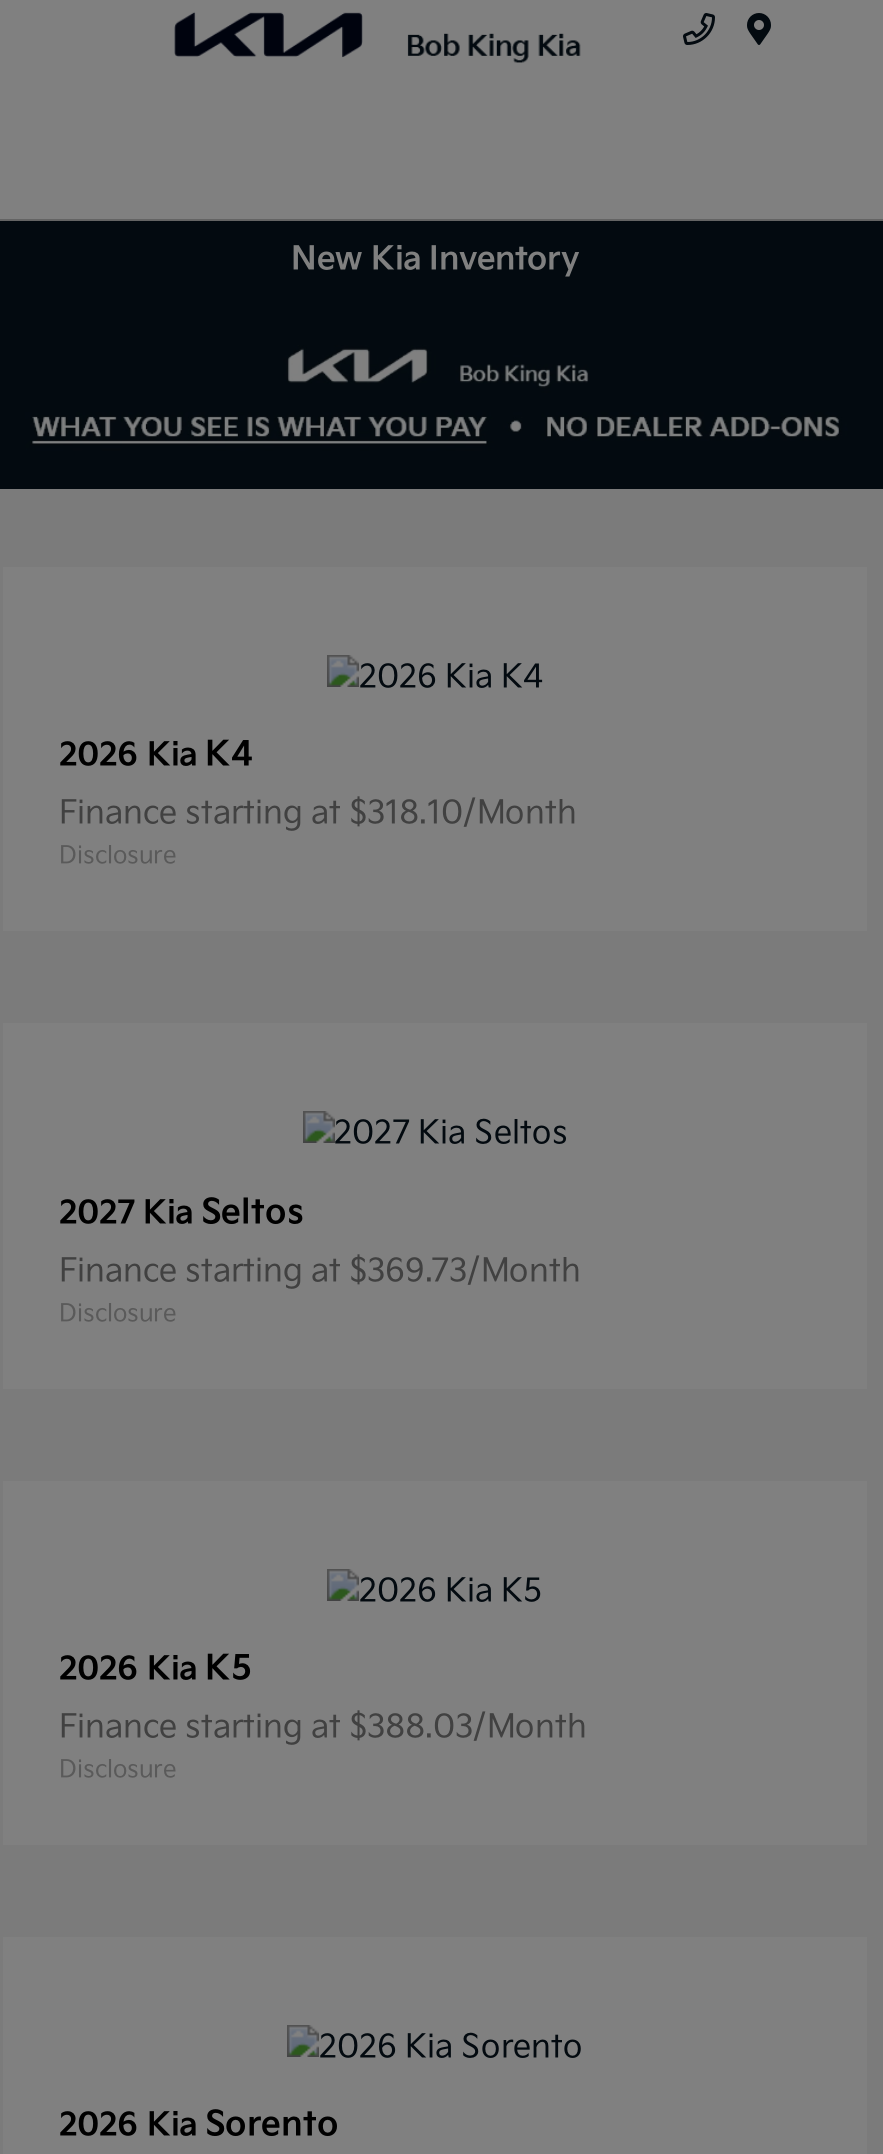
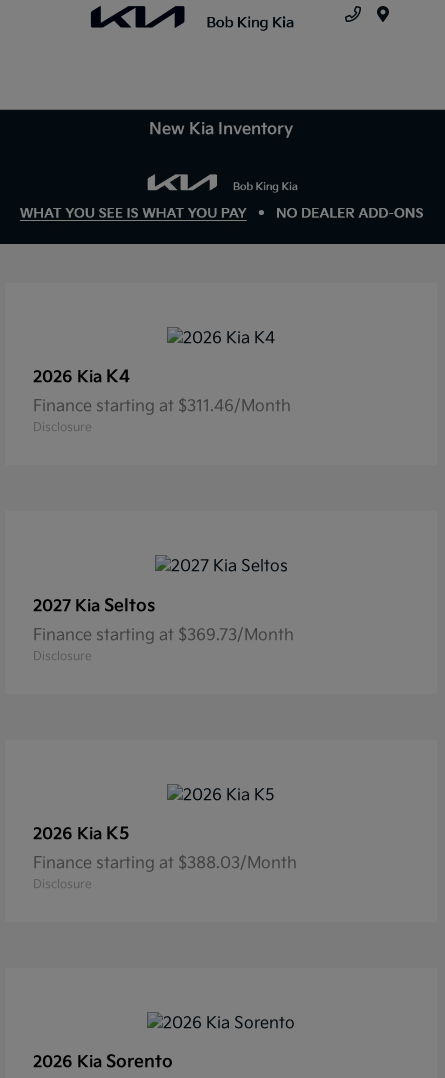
[59,795,577,833] Finance starting at $318.10/Month -> [33,397,291,416] Finance starting at $311.46/Month

